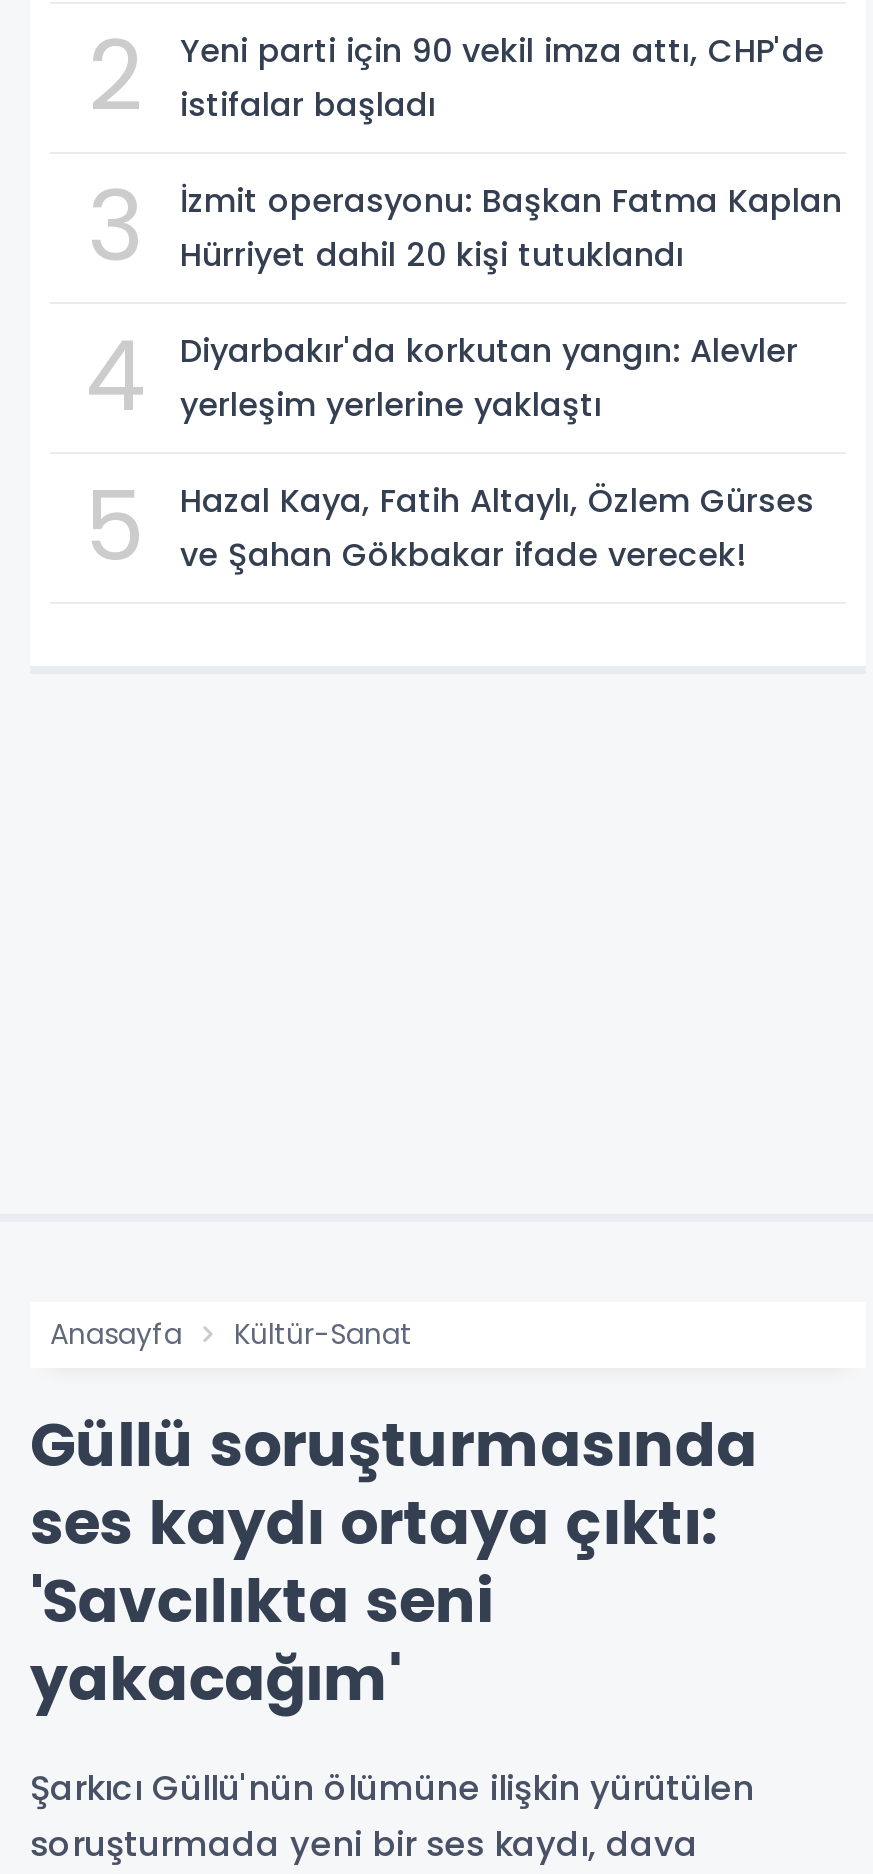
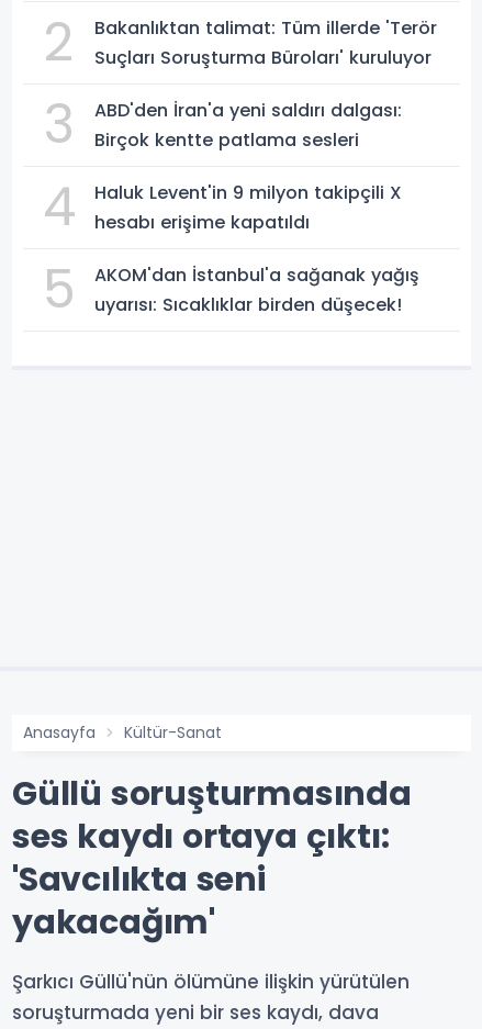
[180,28,824,128] Yeni parti için 90 vekil imza attı, CHP'de | istifalar başladı -> [94,15,437,70] Bakanlıktan talimat: Tüm illerde 'Terör | Suçları Soruşturma Büroları' kuruluyor
[180,178,842,278] İzmit operasyonu: Başkan Fatma Kaplan | Hürriyet dahil 20 kişi tutuklandı -> [94,98,402,153] ABD'den İran'a yeni saldırı dalgası: | Birçok kentte patlama sesleri
[180,328,798,428] Diyarbakır'da korkutan yangın: Alevler | yerleşim yerlerine yaklaştı -> [94,180,402,235] Haluk Levent'in 9 milyon takipçili X | hesabı erişime kapatıldı
[180,478,814,578] Hazal Kaya, Fatih Altaylı, Özlem Gürses | ve Şahan Gökbakar ifade verecek! -> [94,263,419,317] AKOM'dan İstanbul'a sağanak yağış | uyarısı: Sıcaklıklar birden düşecek!

